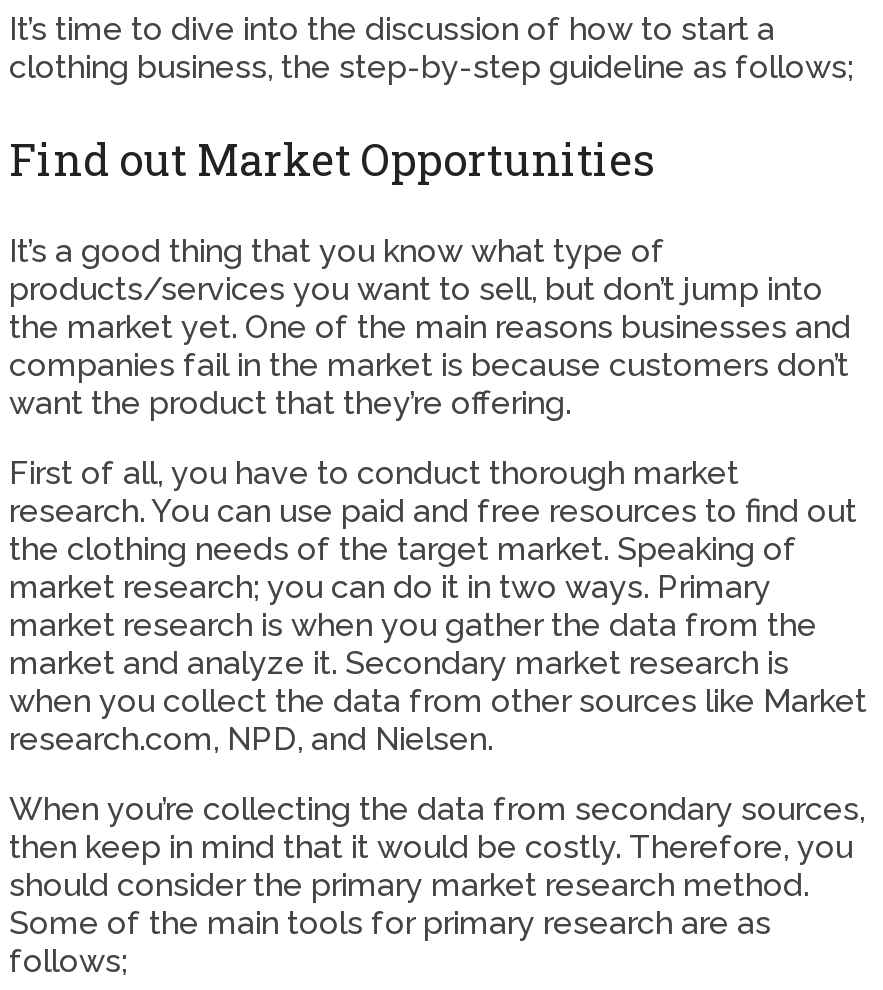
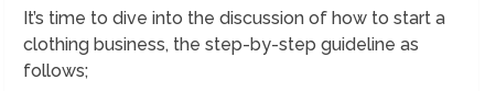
[9,48,867,942] clothing business, the step-by-step guideline as follows; | Find out Market Opportunities | It’s a good thing that you know what type of | products/services you want to sell, but don’t jump into | the market yet. One of the main reasons businesses and | companies fail in the market is because customers don’t | want the product that they’re offering. | First of all, you have to conduct thorough market | research. You can use paid and free resources to find out | the clothing needs of the target market. Speaking of | market research; you can do it in two ways. Primary | market research is when you gather the data from the | market and analyze it. Secondary market research is | when you collect the data from other sources like Market | research.com, NPD, and Nielsen. | When you’re collecting the data from secondary sources, | then keep in mind that it would be costly. Therefore, you | should consider the primary market research method. | Some of the main tools for primary research are as -> [23,34,419,55] clothing business, the step-by-step guideline as

